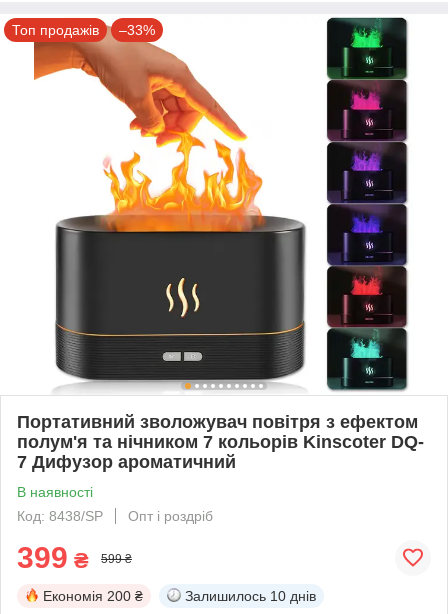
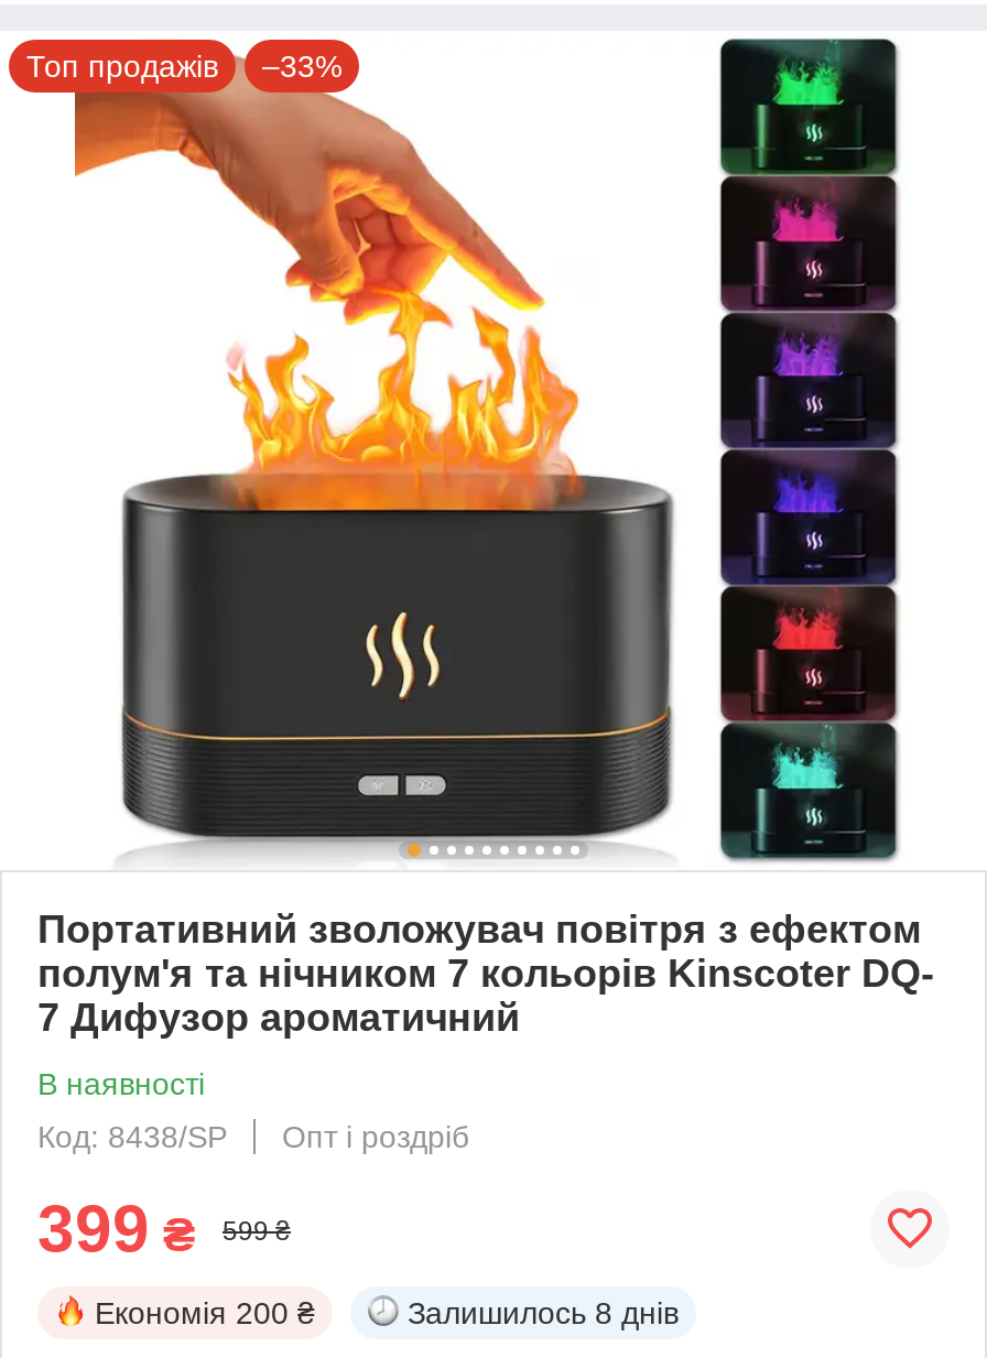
[185,588,316,604] Залишилось 10 днів -> [408,1295,679,1330] Залишилось 8 днів

